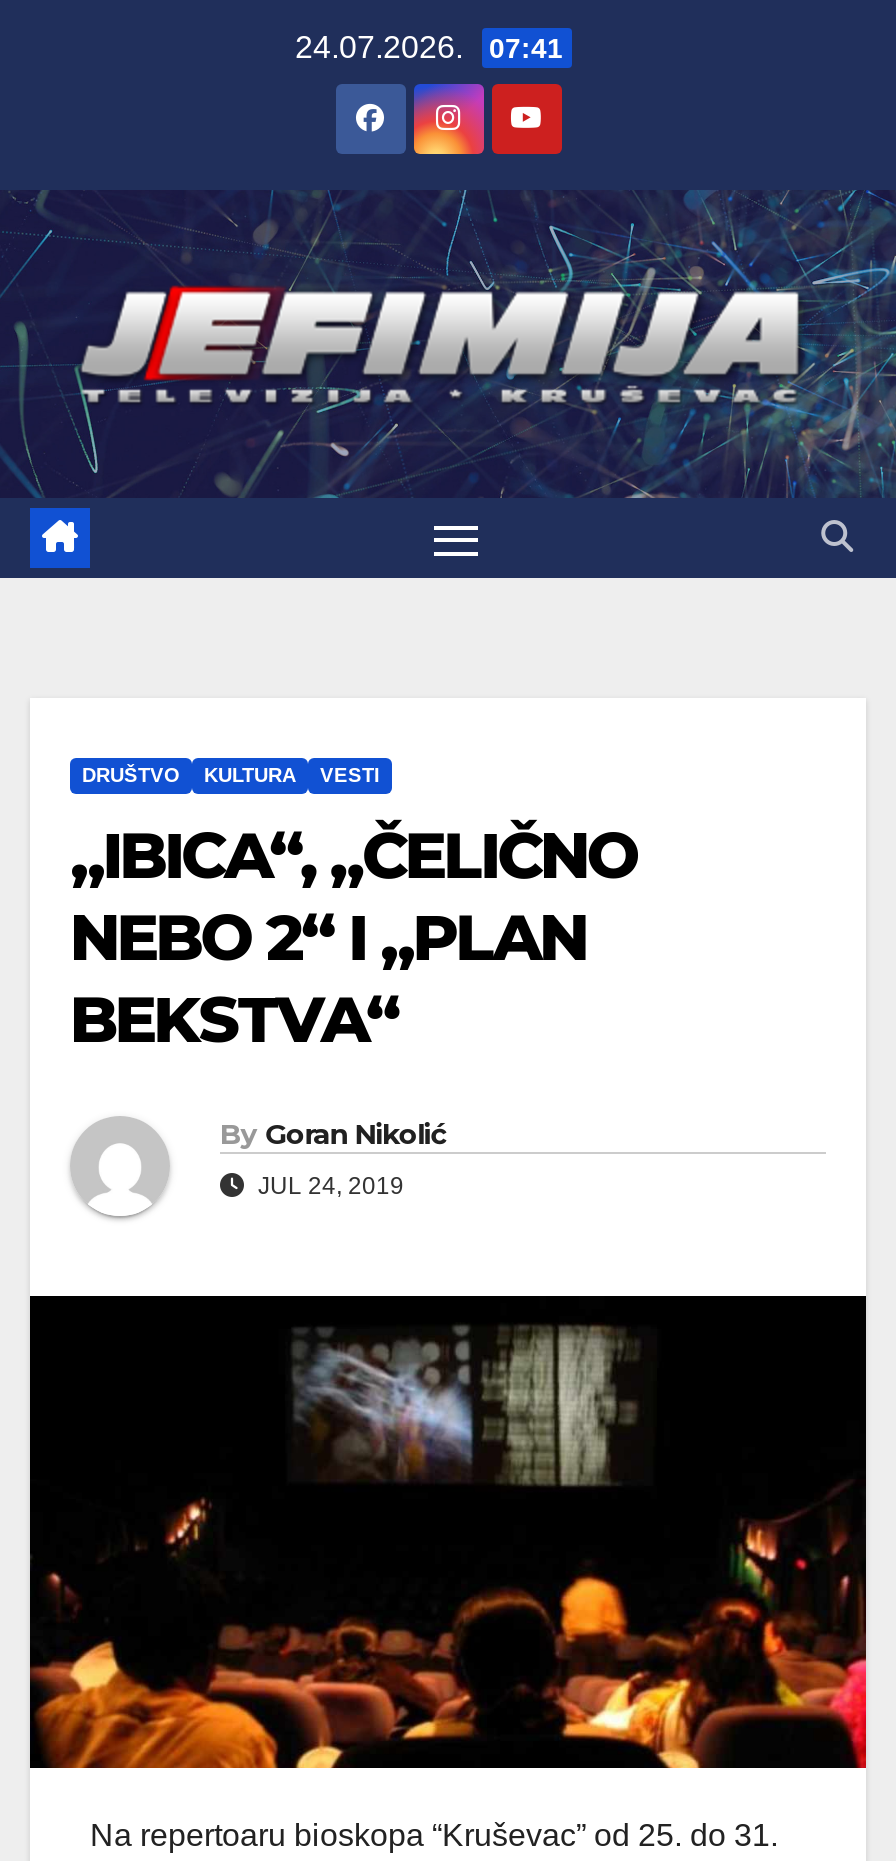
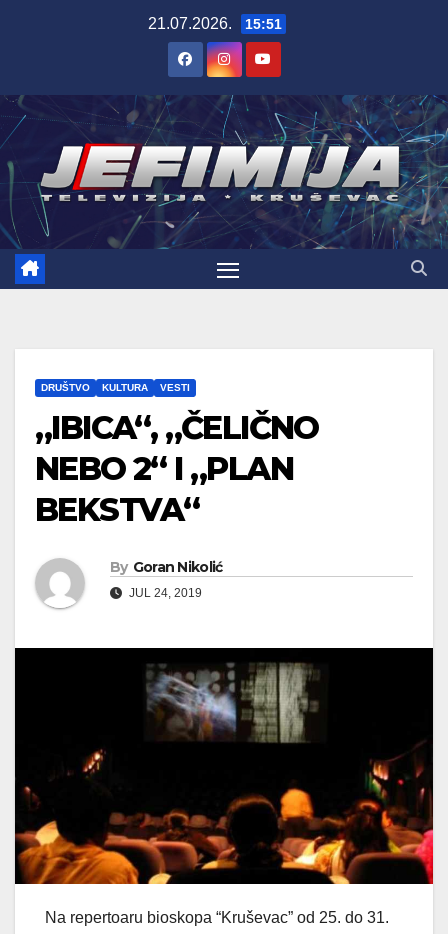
[295,30,563,64] 24.07.2026. 07:41 -> [147,15,281,32] 21.07.2026. 15:51

